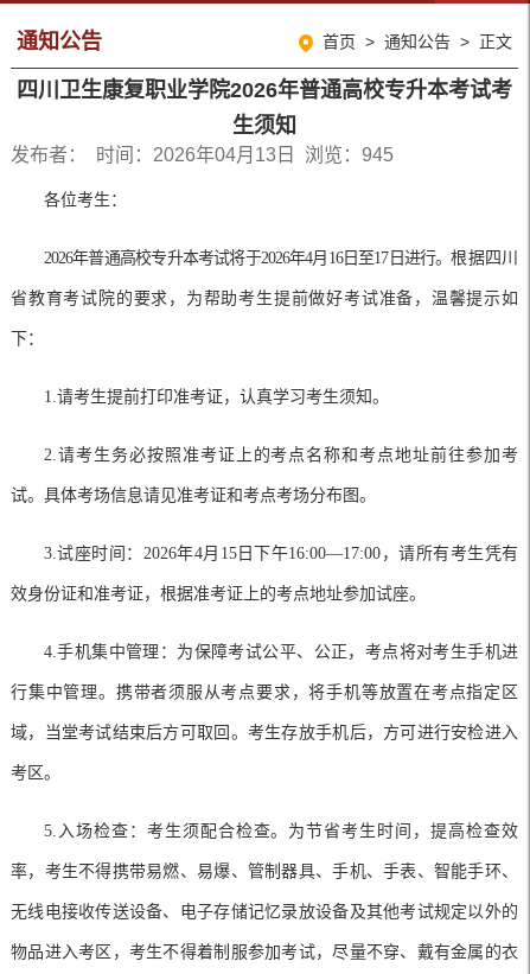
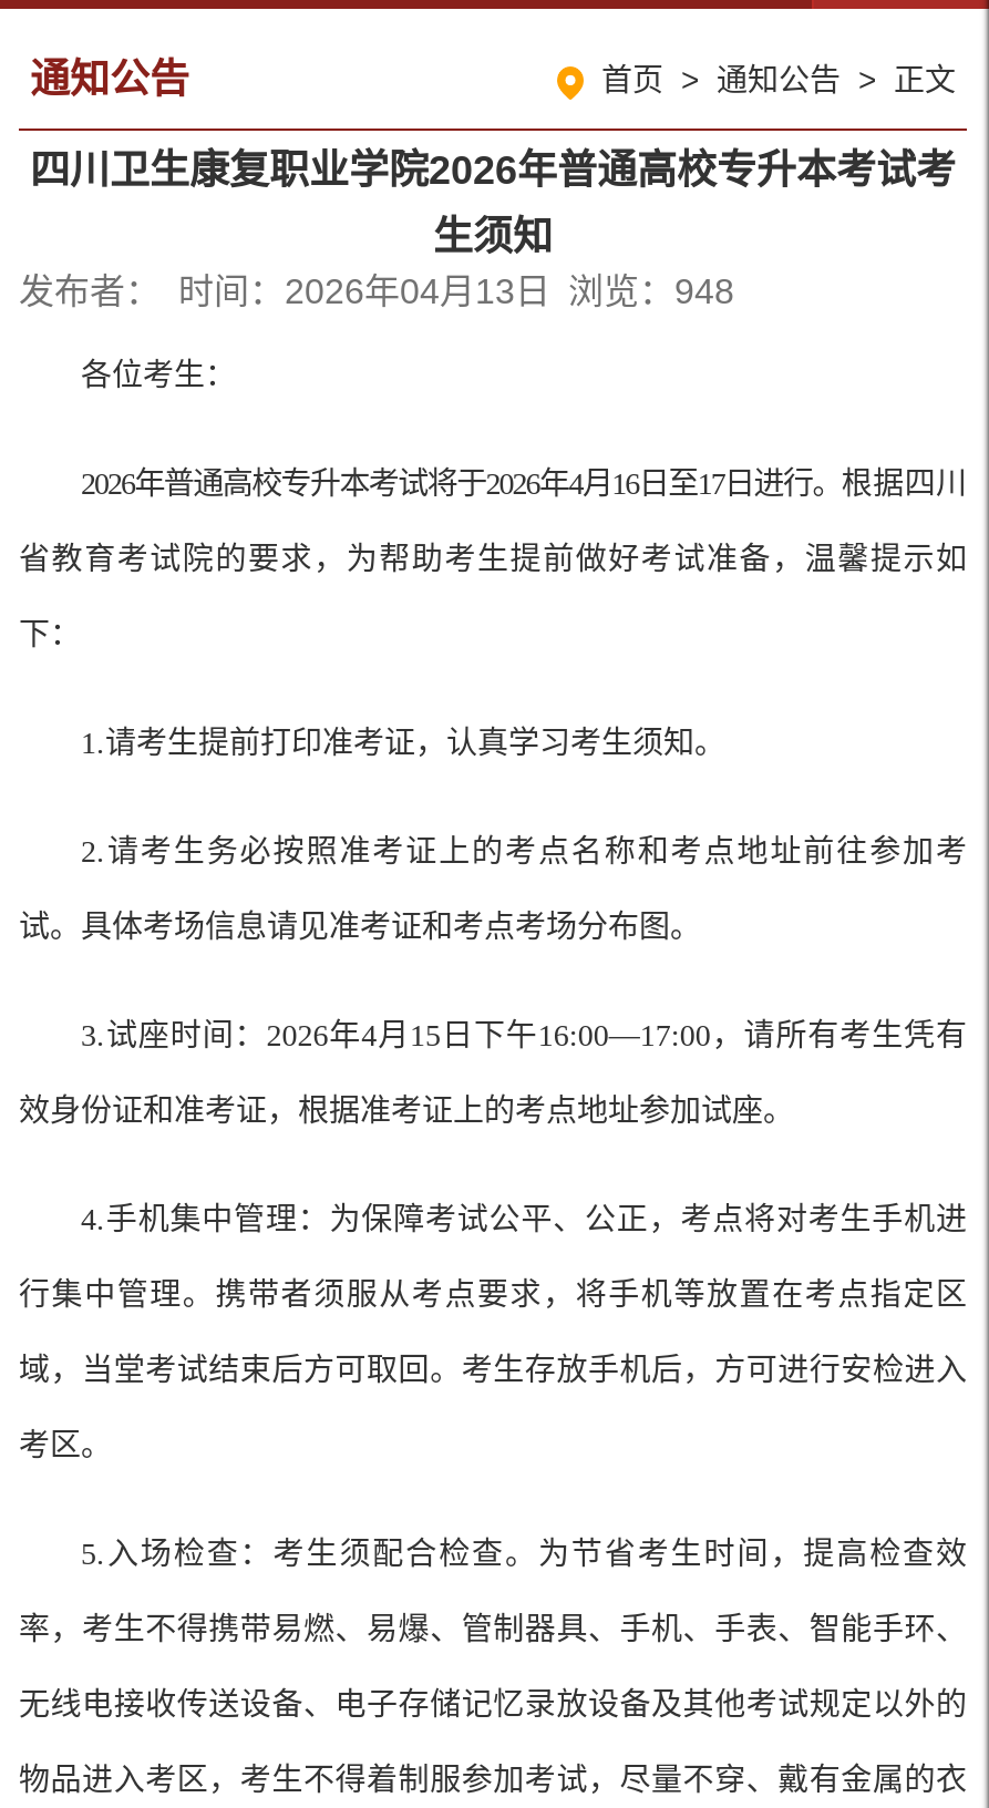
[11,145,394,165] 发布者： 时间：2026年04月13日 浏览：945 -> [19,273,734,310] 发布者： 时间：2026年04月13日 浏览：948

